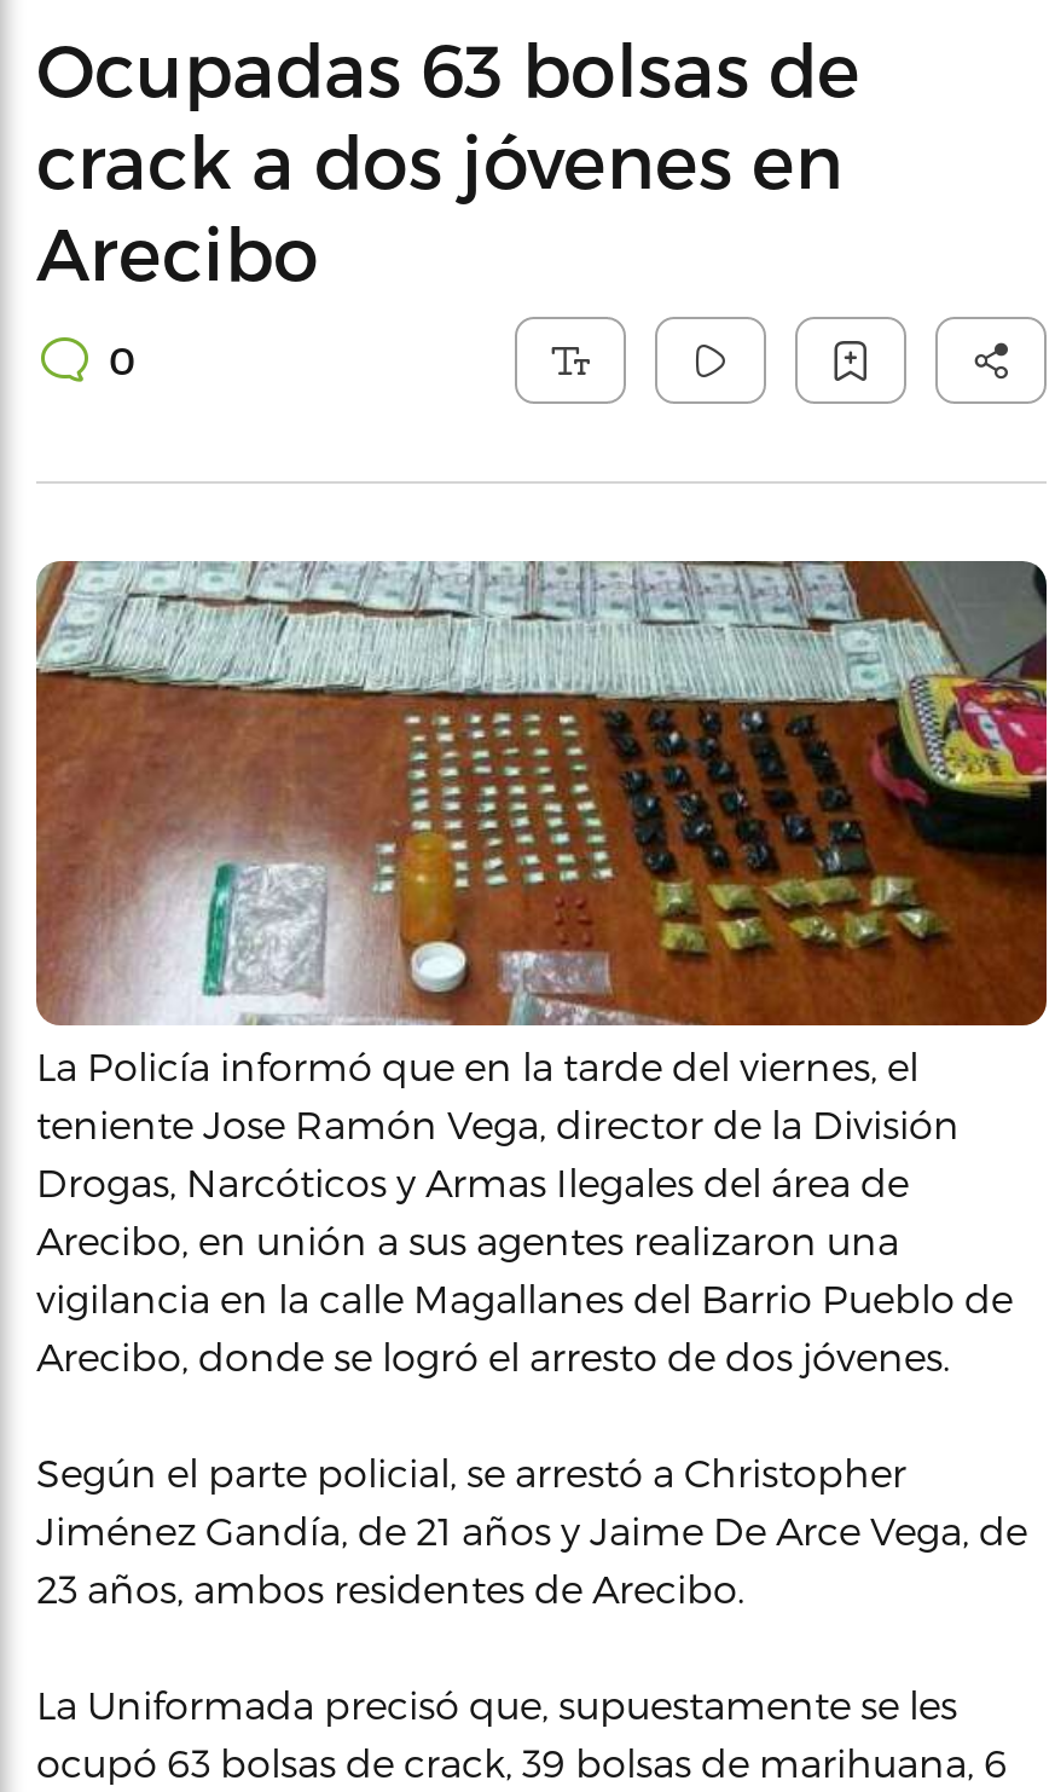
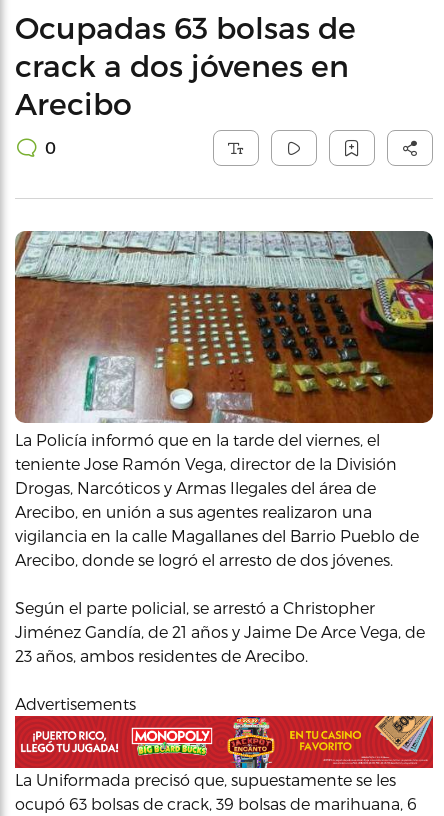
none -> [14,715,434,769] [image]
none -> [15,694,136,713] Advertisements

